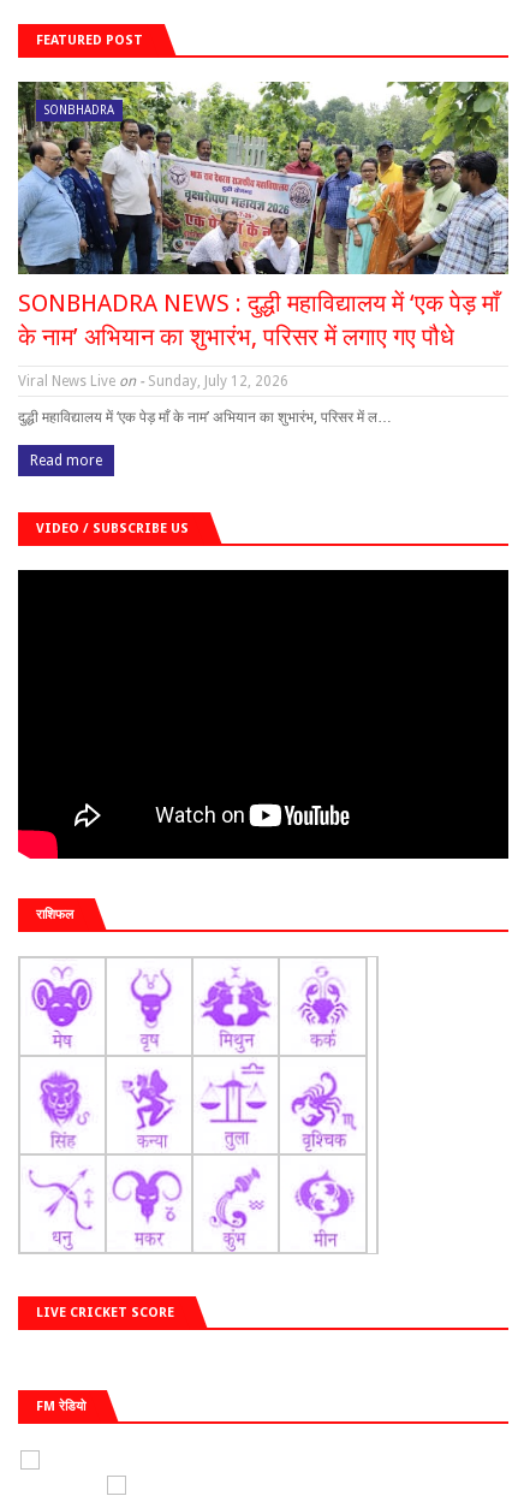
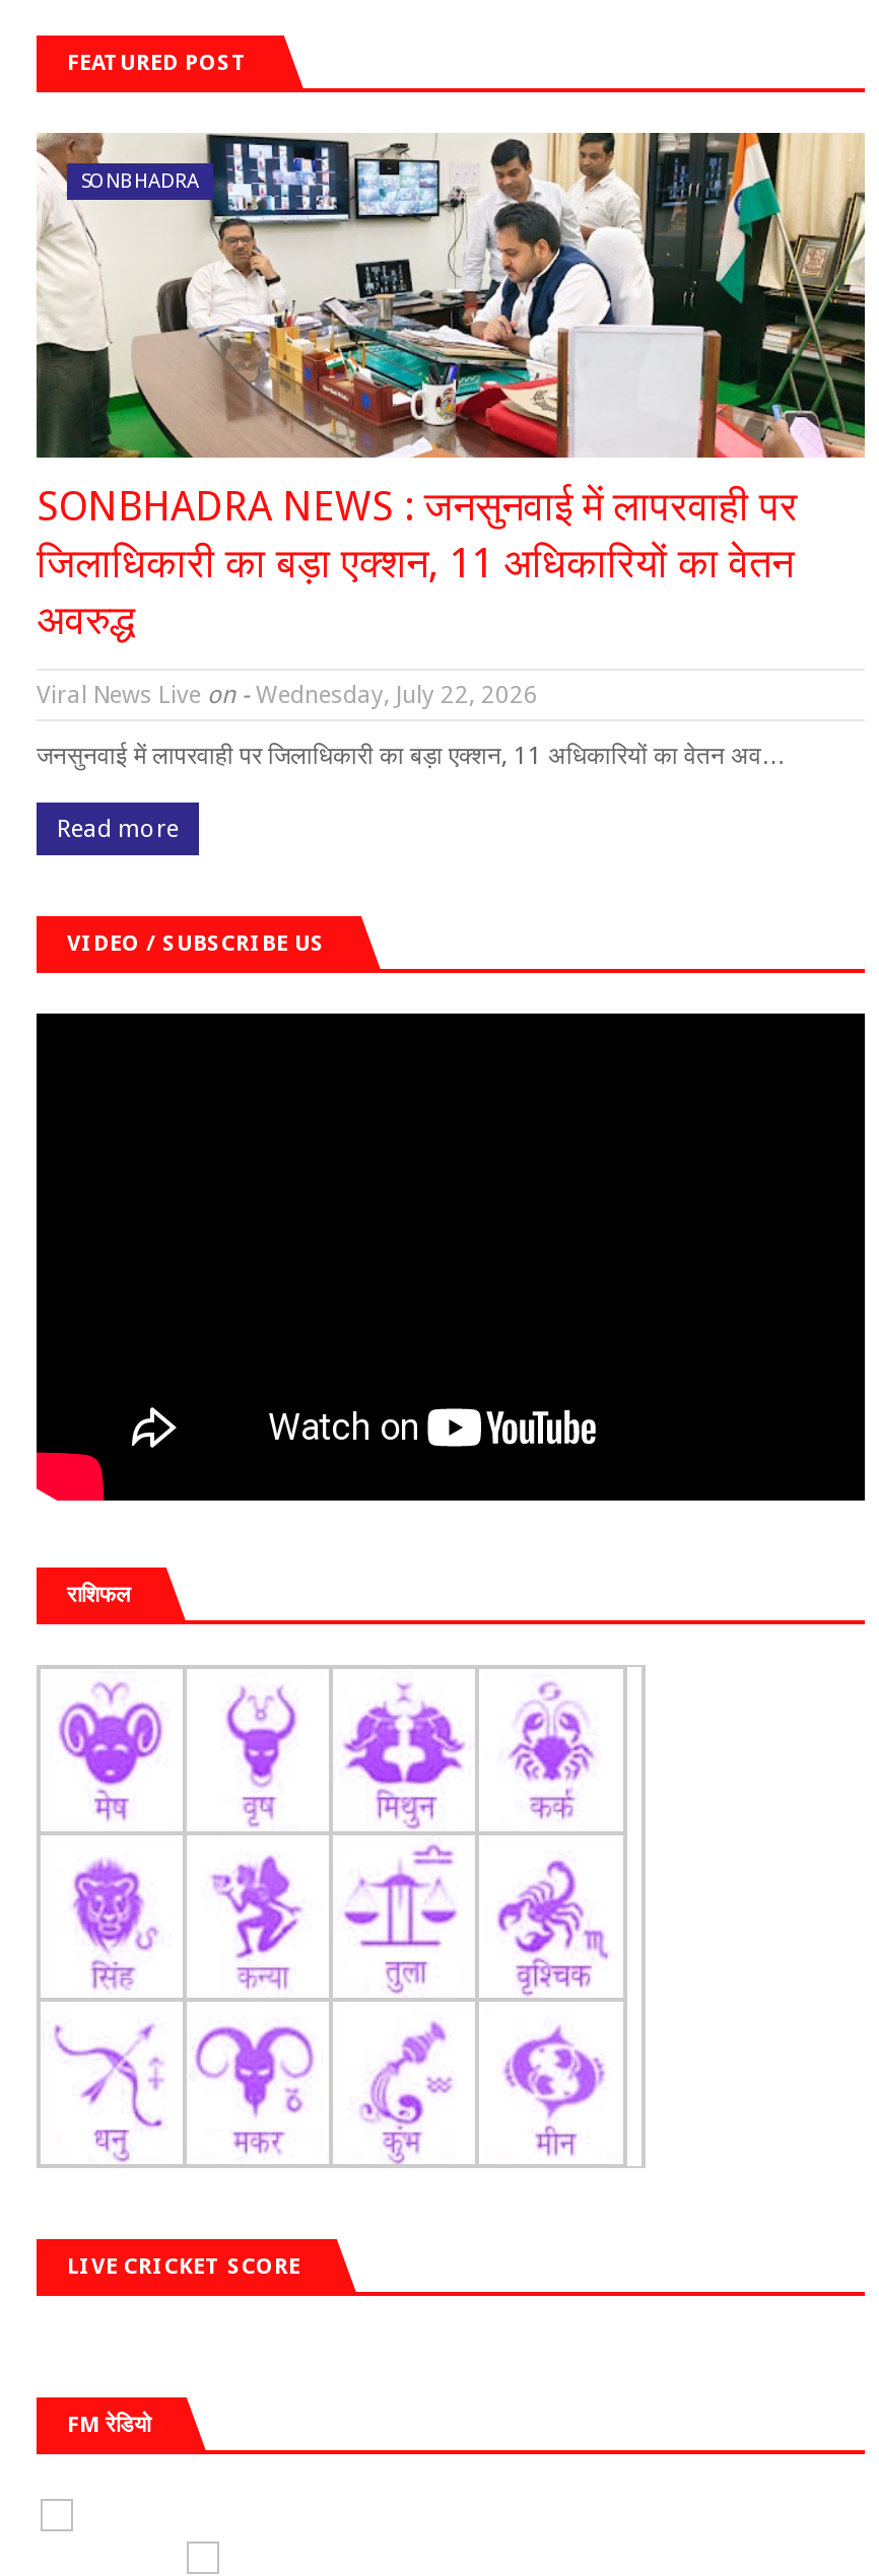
[17,81,510,351] [image] | SONBHADRA NEWS : दुद्धी महाविद्यालय में ‘एक पेड़ माँ | के नाम’ अभियान का शुभारंभ, परिसर में लगाए गए पौधे -> [35,131,867,644] [image] | SONBHADRA NEWS : जनसुनवाई में लापरवाही पर | जिलाधिकारी का बड़ा एक्शन, 11 अधिकारियों का वेतन | अवरुद्ध
[18,373,288,390] Viral News Live on - Sunday, July 12, 2026 -> [37,681,538,709] Viral News Live on - Wednesday, July 22, 2026
[18,409,392,426] दुद्धी महाविद्यालय में ‘एक पेड़ माँ के नाम’ अभियान का शुभारंभ, परिसर में ल… -> [37,741,786,770] जनसुनवाई में लापरवाही पर जिलाधिकारी का बड़ा एक्शन, 11 अधिकारियों का वेतन अव…

